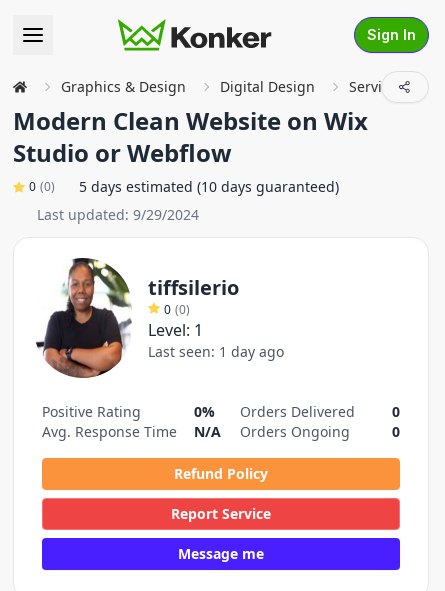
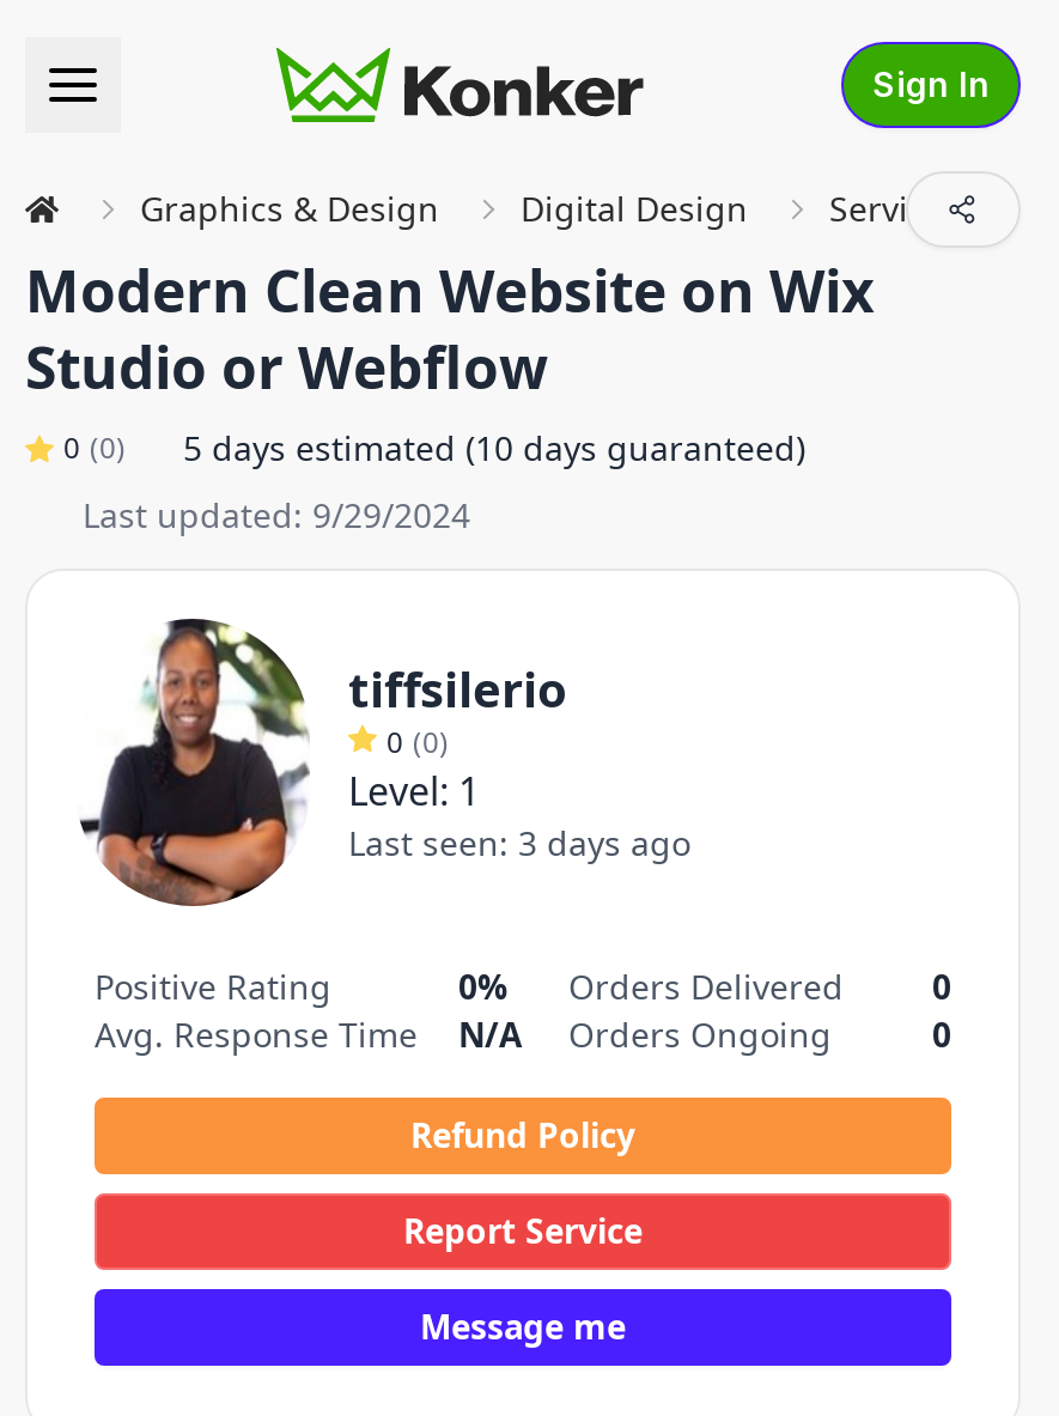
[148,342,284,361] Last seen: 1 day ago -> [348,820,690,865] Last seen: 3 days ago

